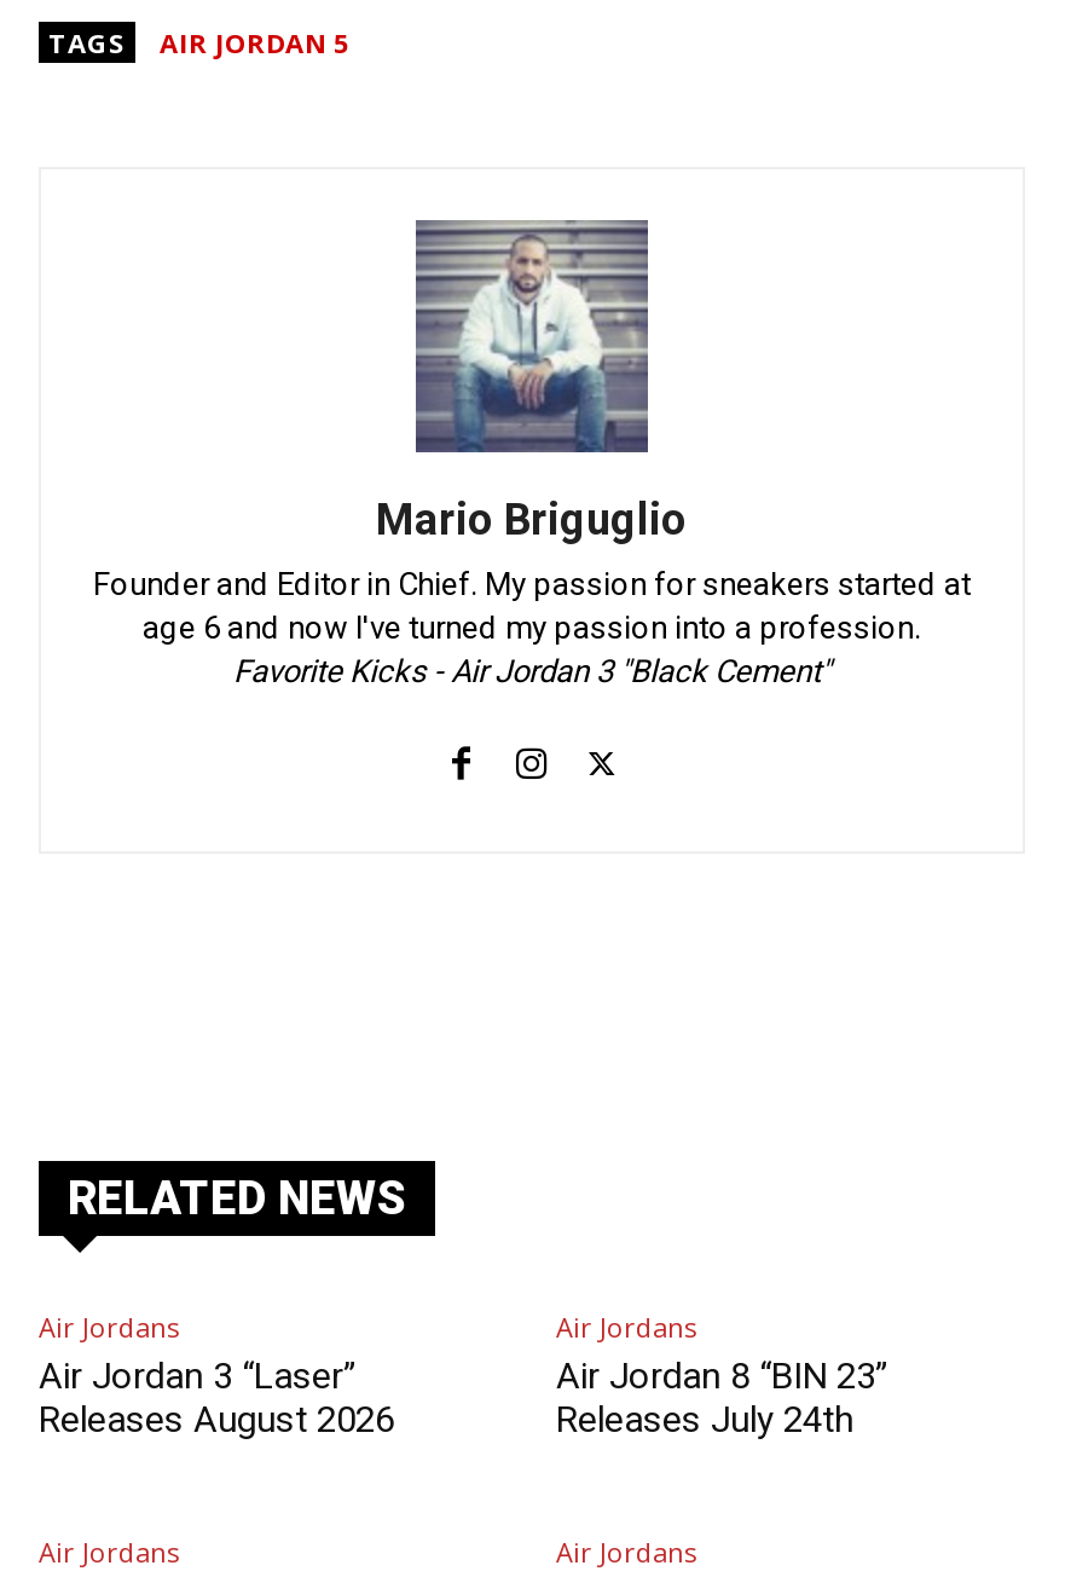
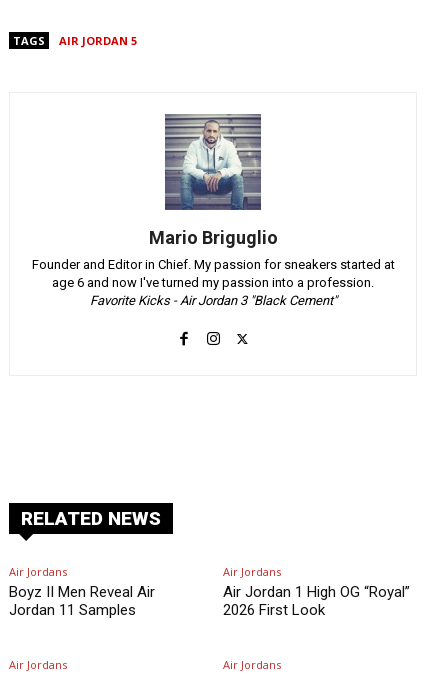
[39,1353,394,1440] Air Jordan 3 “Laser” | Releases August 2026 -> [9,582,155,618] Boyz II Men Reveal Air | Jordan 11 Samples
[556,1353,887,1440] Air Jordan 8 “BIN 23” | Releases July 24th -> [223,582,410,618] Air Jordan 1 High OG “Royal” | 2026 First Look

